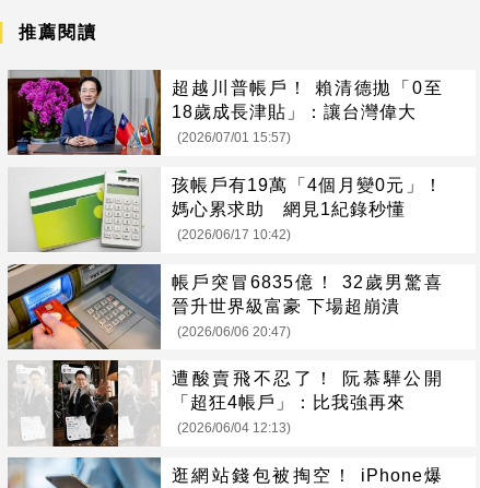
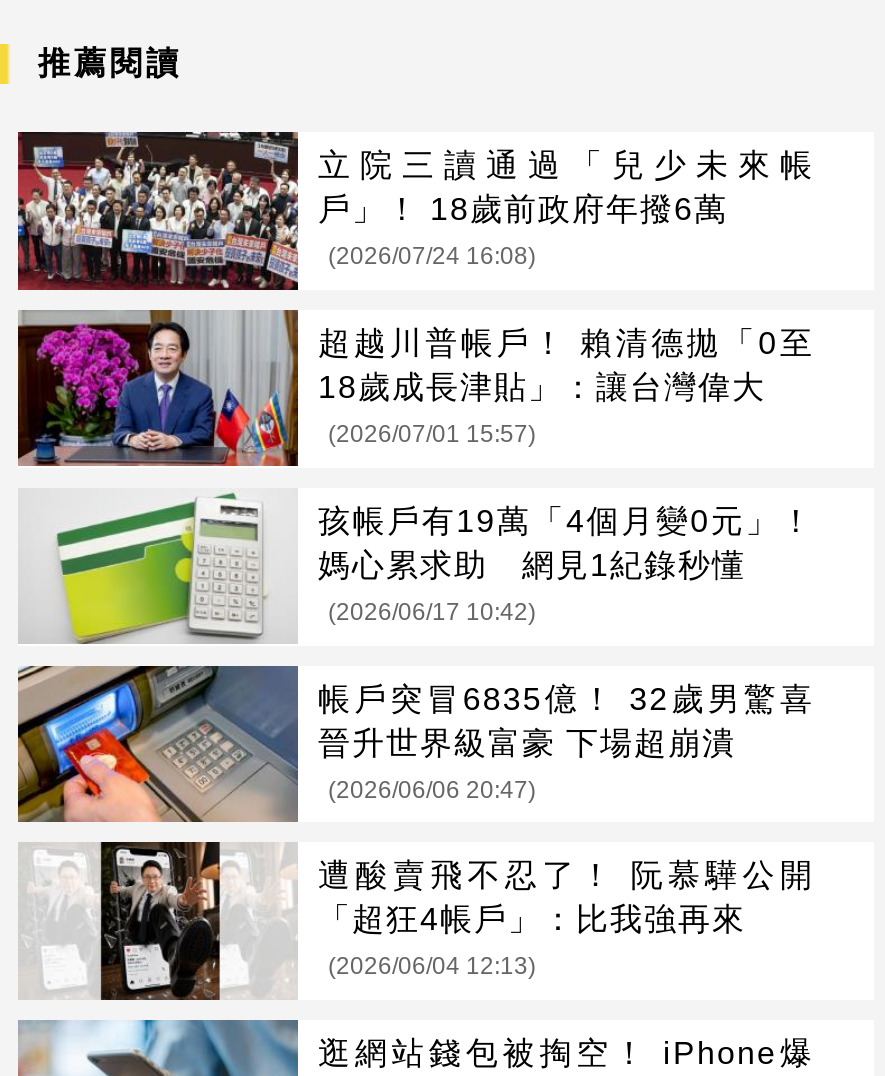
none -> [16,132,814,292] [image] | 立院三讀通過「兒少未來帳 | 戶」！ 18歲前政府年撥6萬 | (2026/07/24 16:08)

